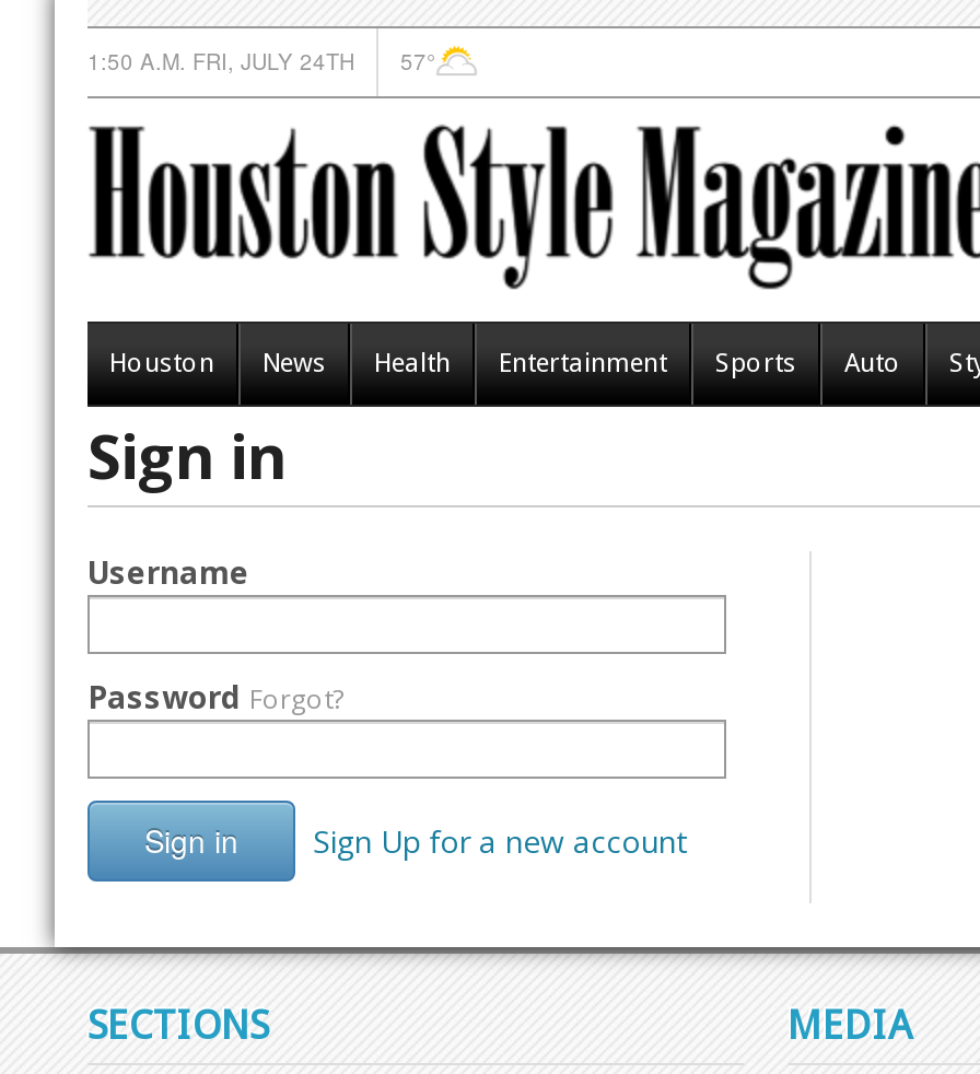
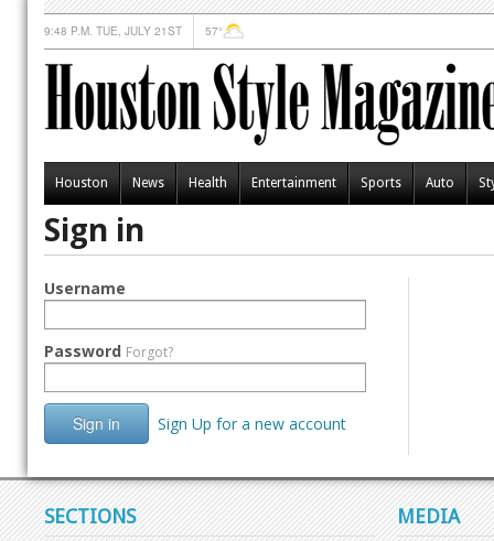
[87,46,435,77] 1:50 A.M. FRI, JULY 24TH 57° -> [44,23,223,39] 9:48 P.M. TUE, JULY 21ST 57°

